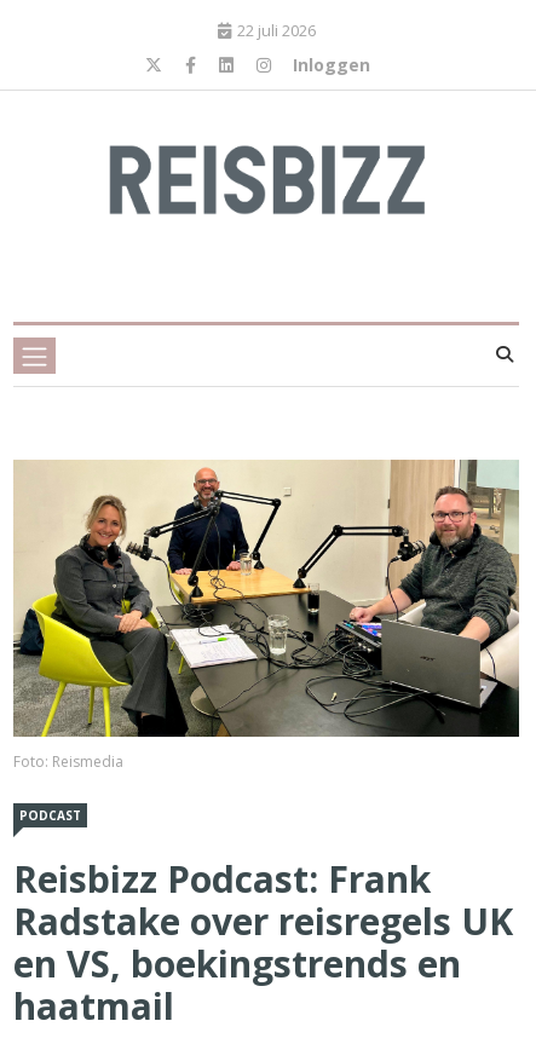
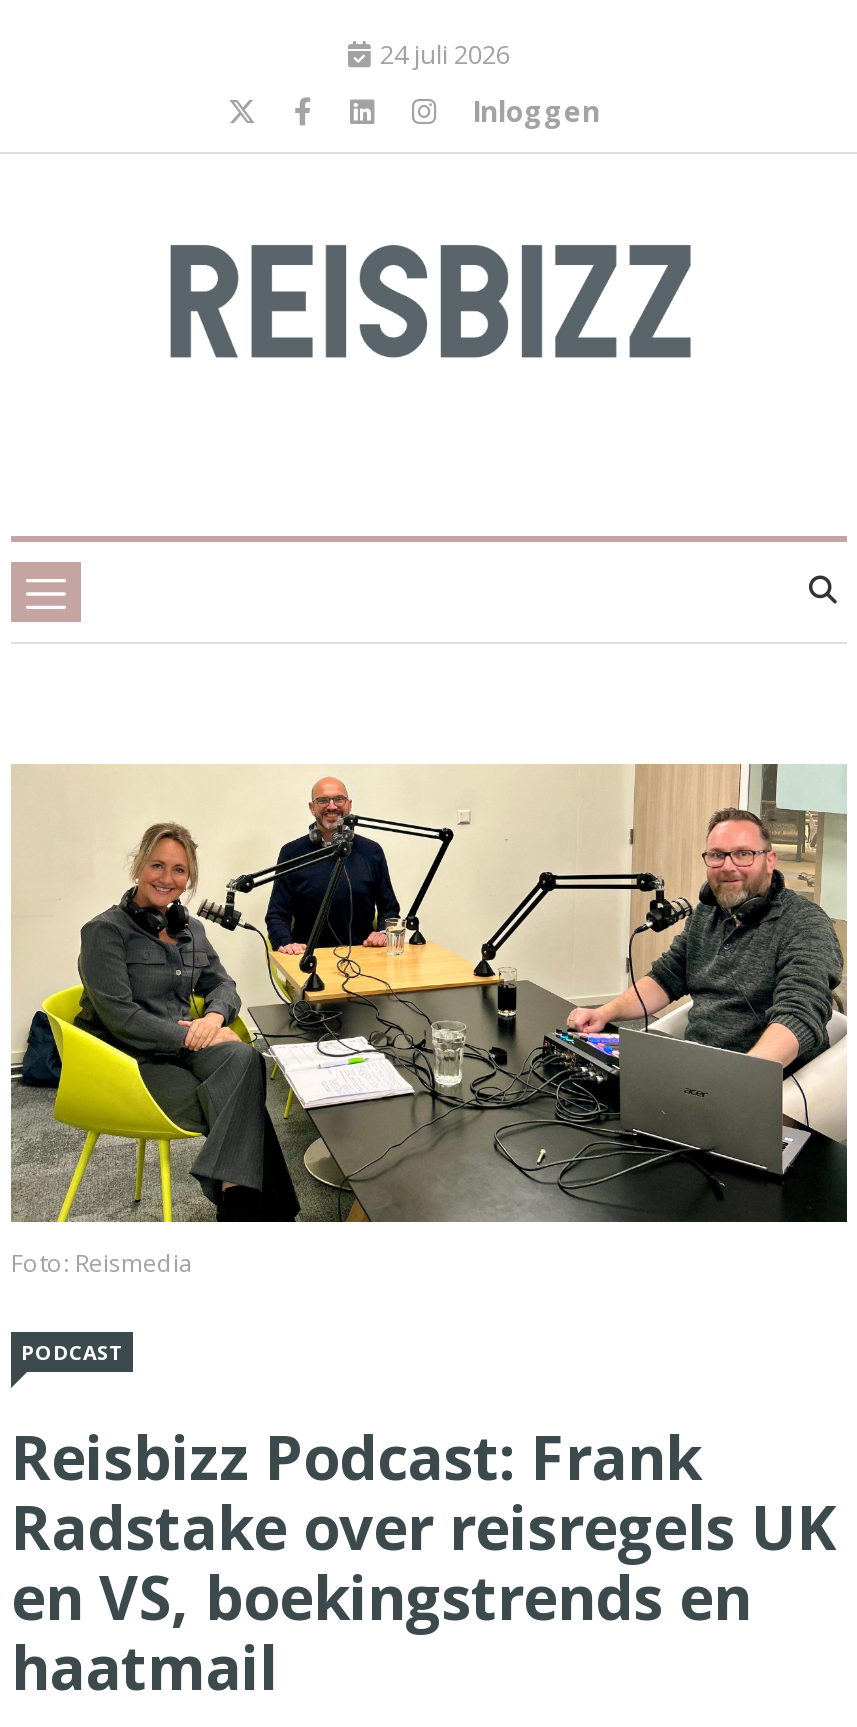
[237,19,315,41] 22 juli 2026 -> [380,36,510,72] 24 juli 2026

